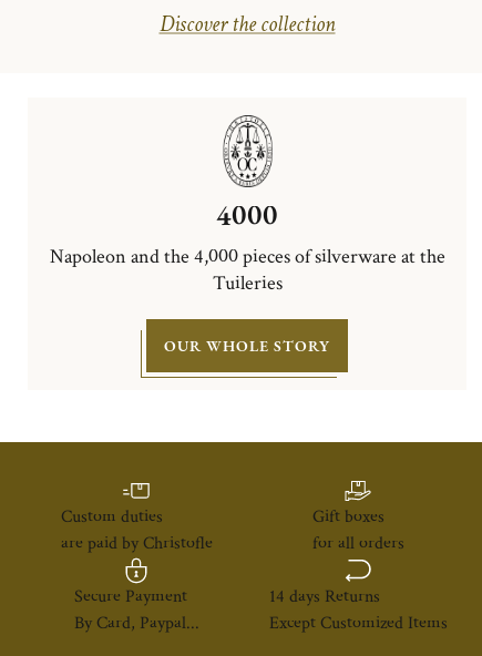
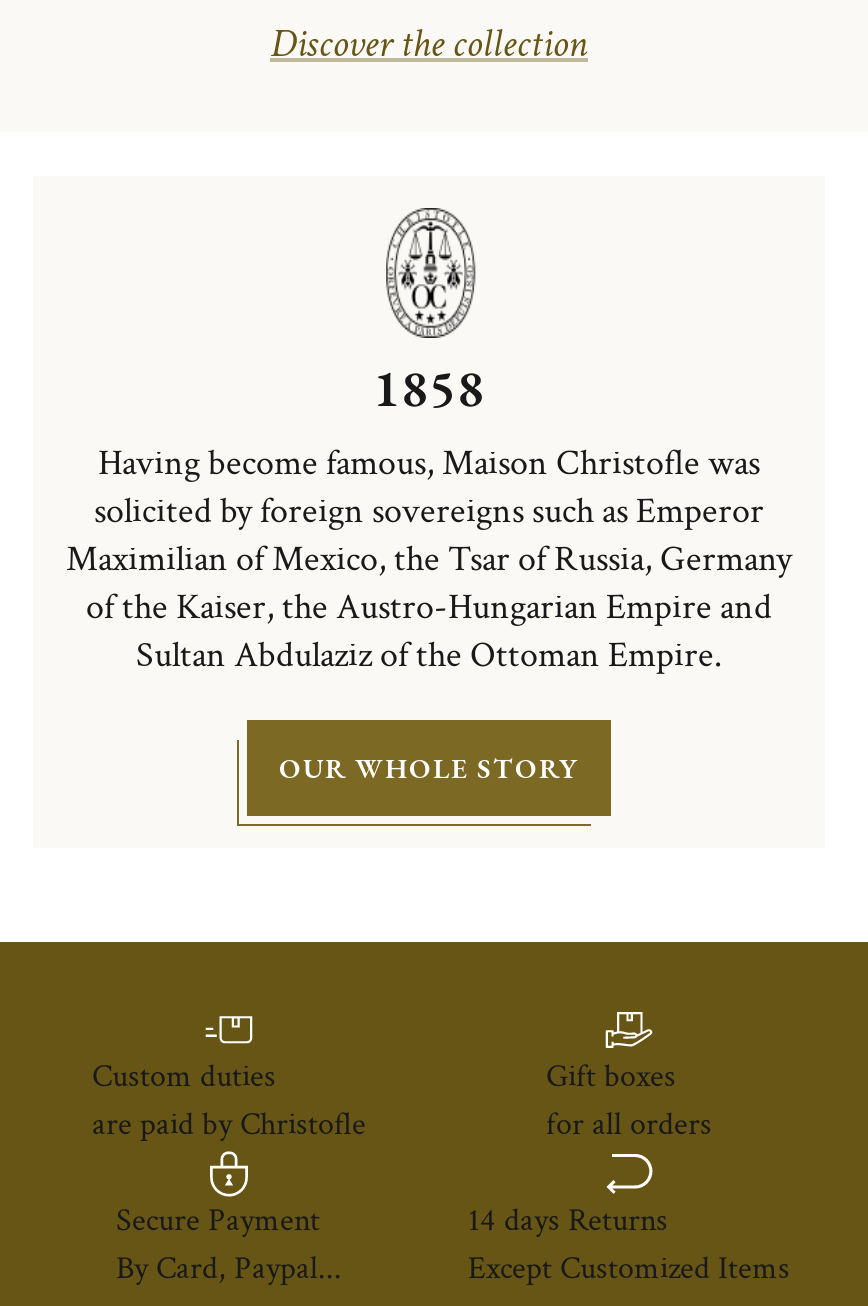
[49,196,445,296] 4000 | Napoleon and the 4,000 pieces of silverware at the | Tuileries -> [66,353,792,678] 1858 | Having become famous, Maison Christofle was | solicited by foreign sovereigns such as Emperor | Maximilian of Mexico, the Tsar of Russia, Germany | of the Kaiser, the Austro-Hungarian Empire and | Sultan Abdulaziz of the Ottoman Empire.

